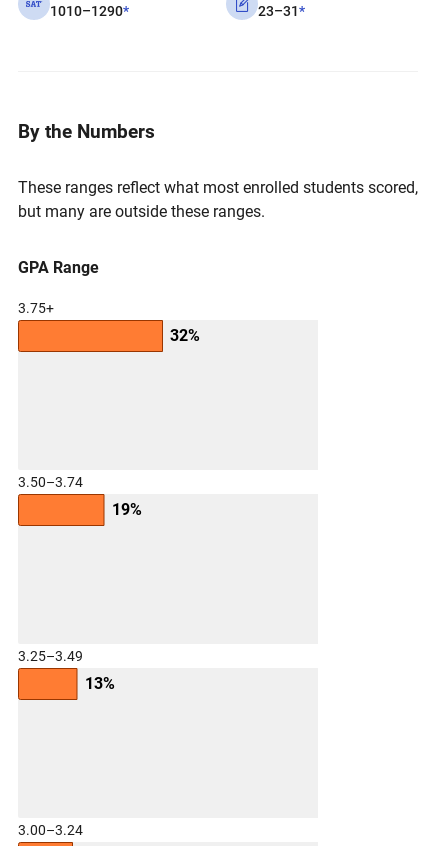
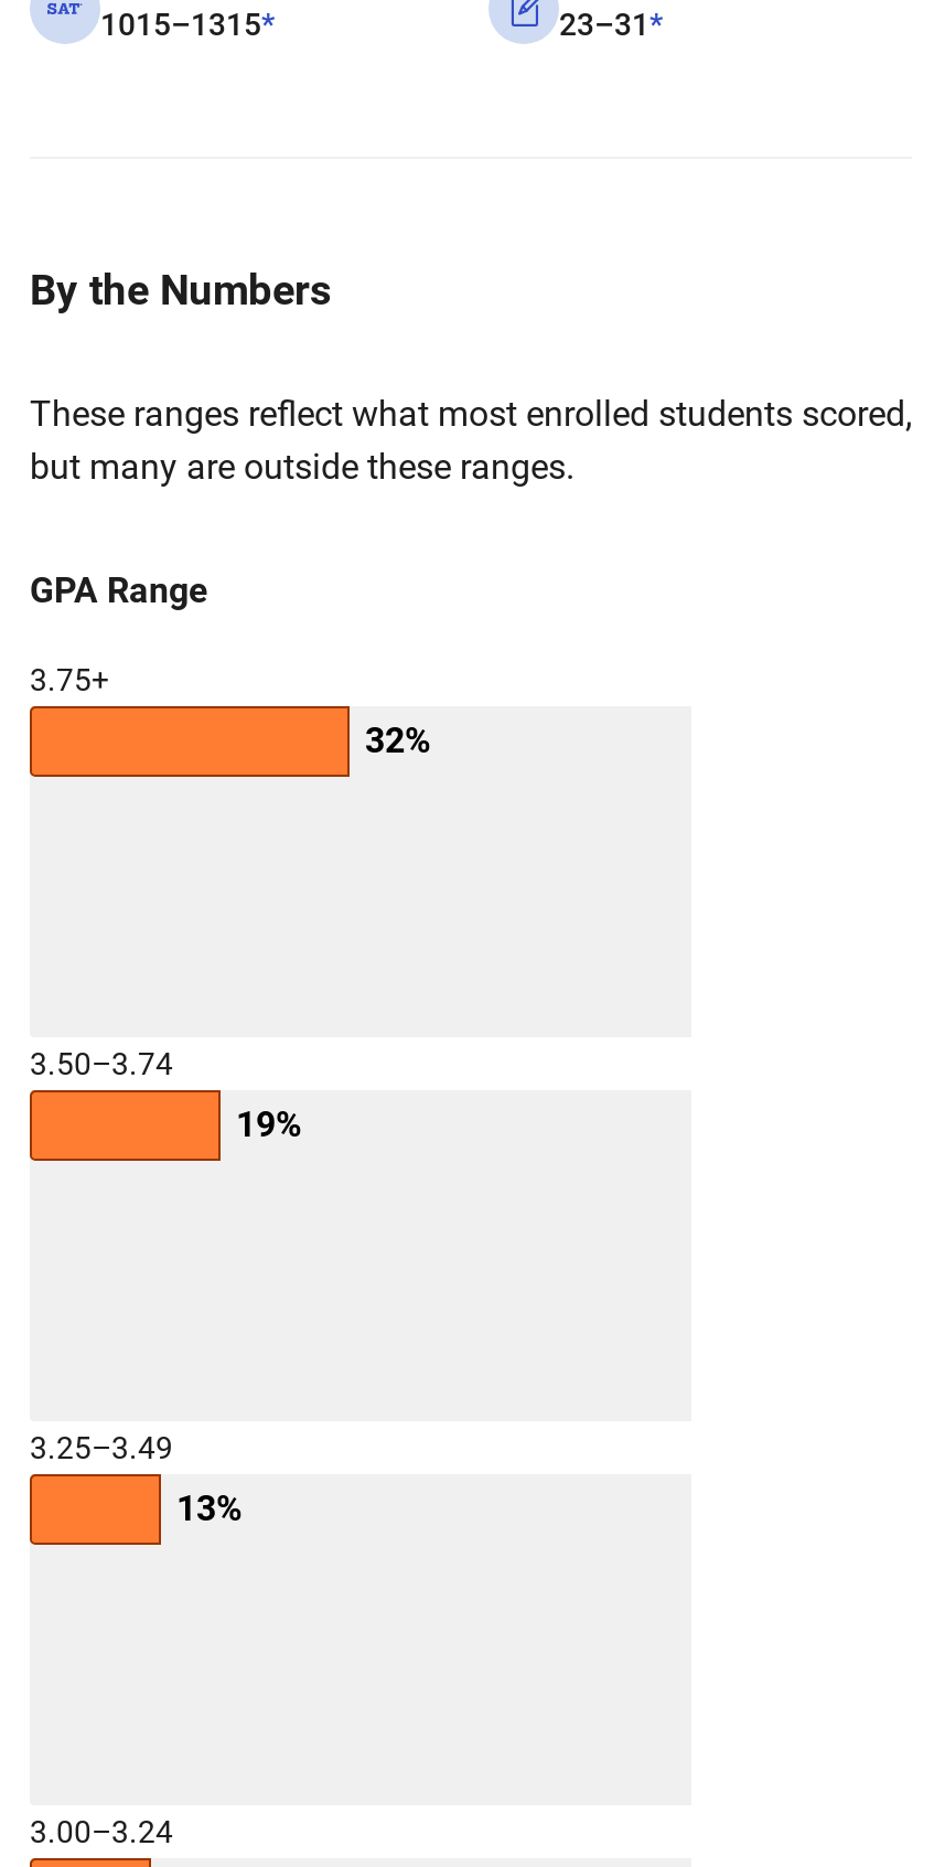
[50,3,129,19] 1010–1290* -> [100,7,275,42] 1015–1315*

